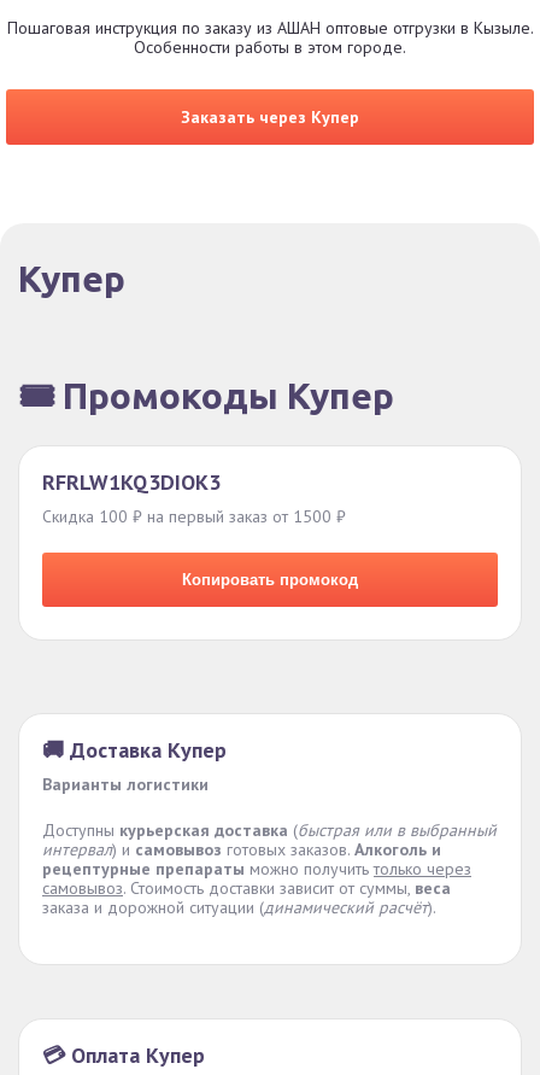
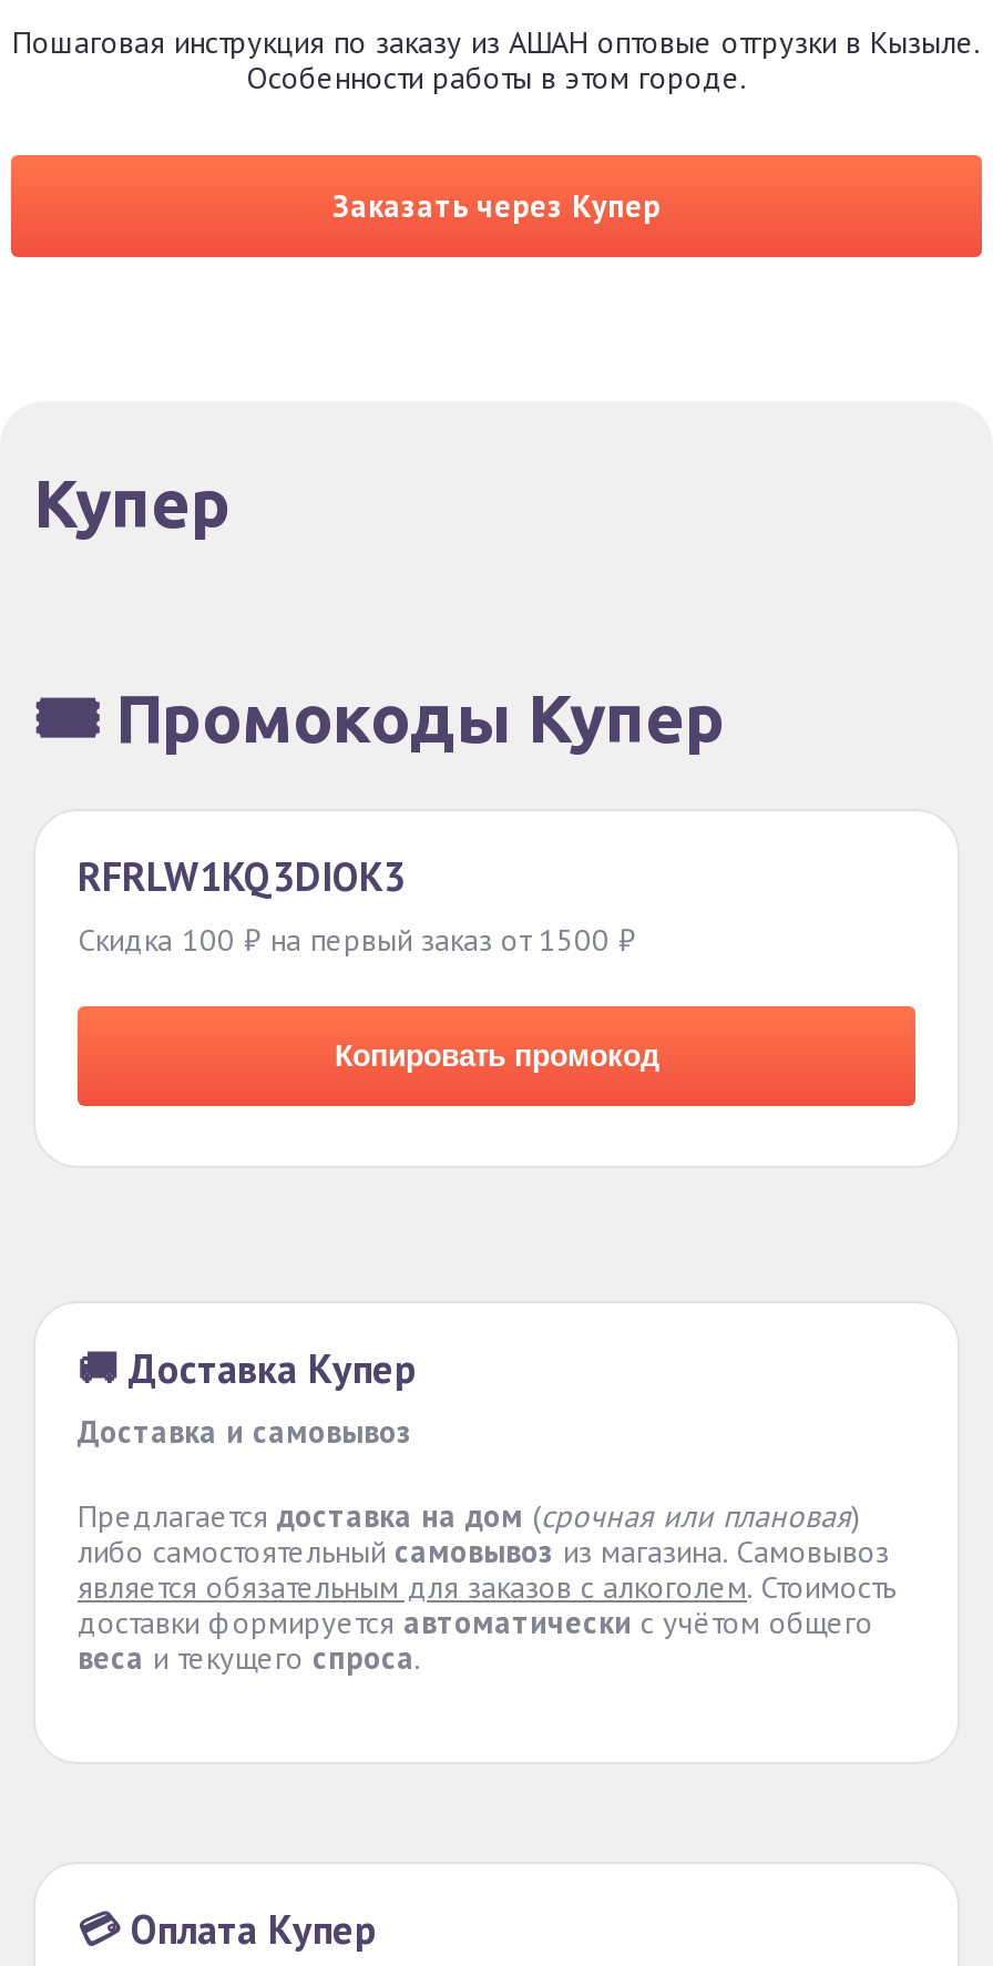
[42,773,209,795] Варианты логистики -> [78,1412,412,1452] Доставка и самовывоз
[42,819,497,918] Доступны курьерская доставка (быстрая или в выбранный | интервал) исамовывозготовых заказов. Алкоголь и | рецептурные препараты можно получить только через | самовывоз. Стоимость доставки зависит от суммы,веса | заказа и дорожной ситуации (динамический расчёт). -> [78,1496,895,1678] Предлагается доставка на дом (срочная или плановая) | либо самостоятельный самовывозиз магазина. Самовывоз | является обязательным для заказов с алкоголем. Стоимость | доставки формируетсяавтоматическис учётом общего | веса и текущегоспроса.

